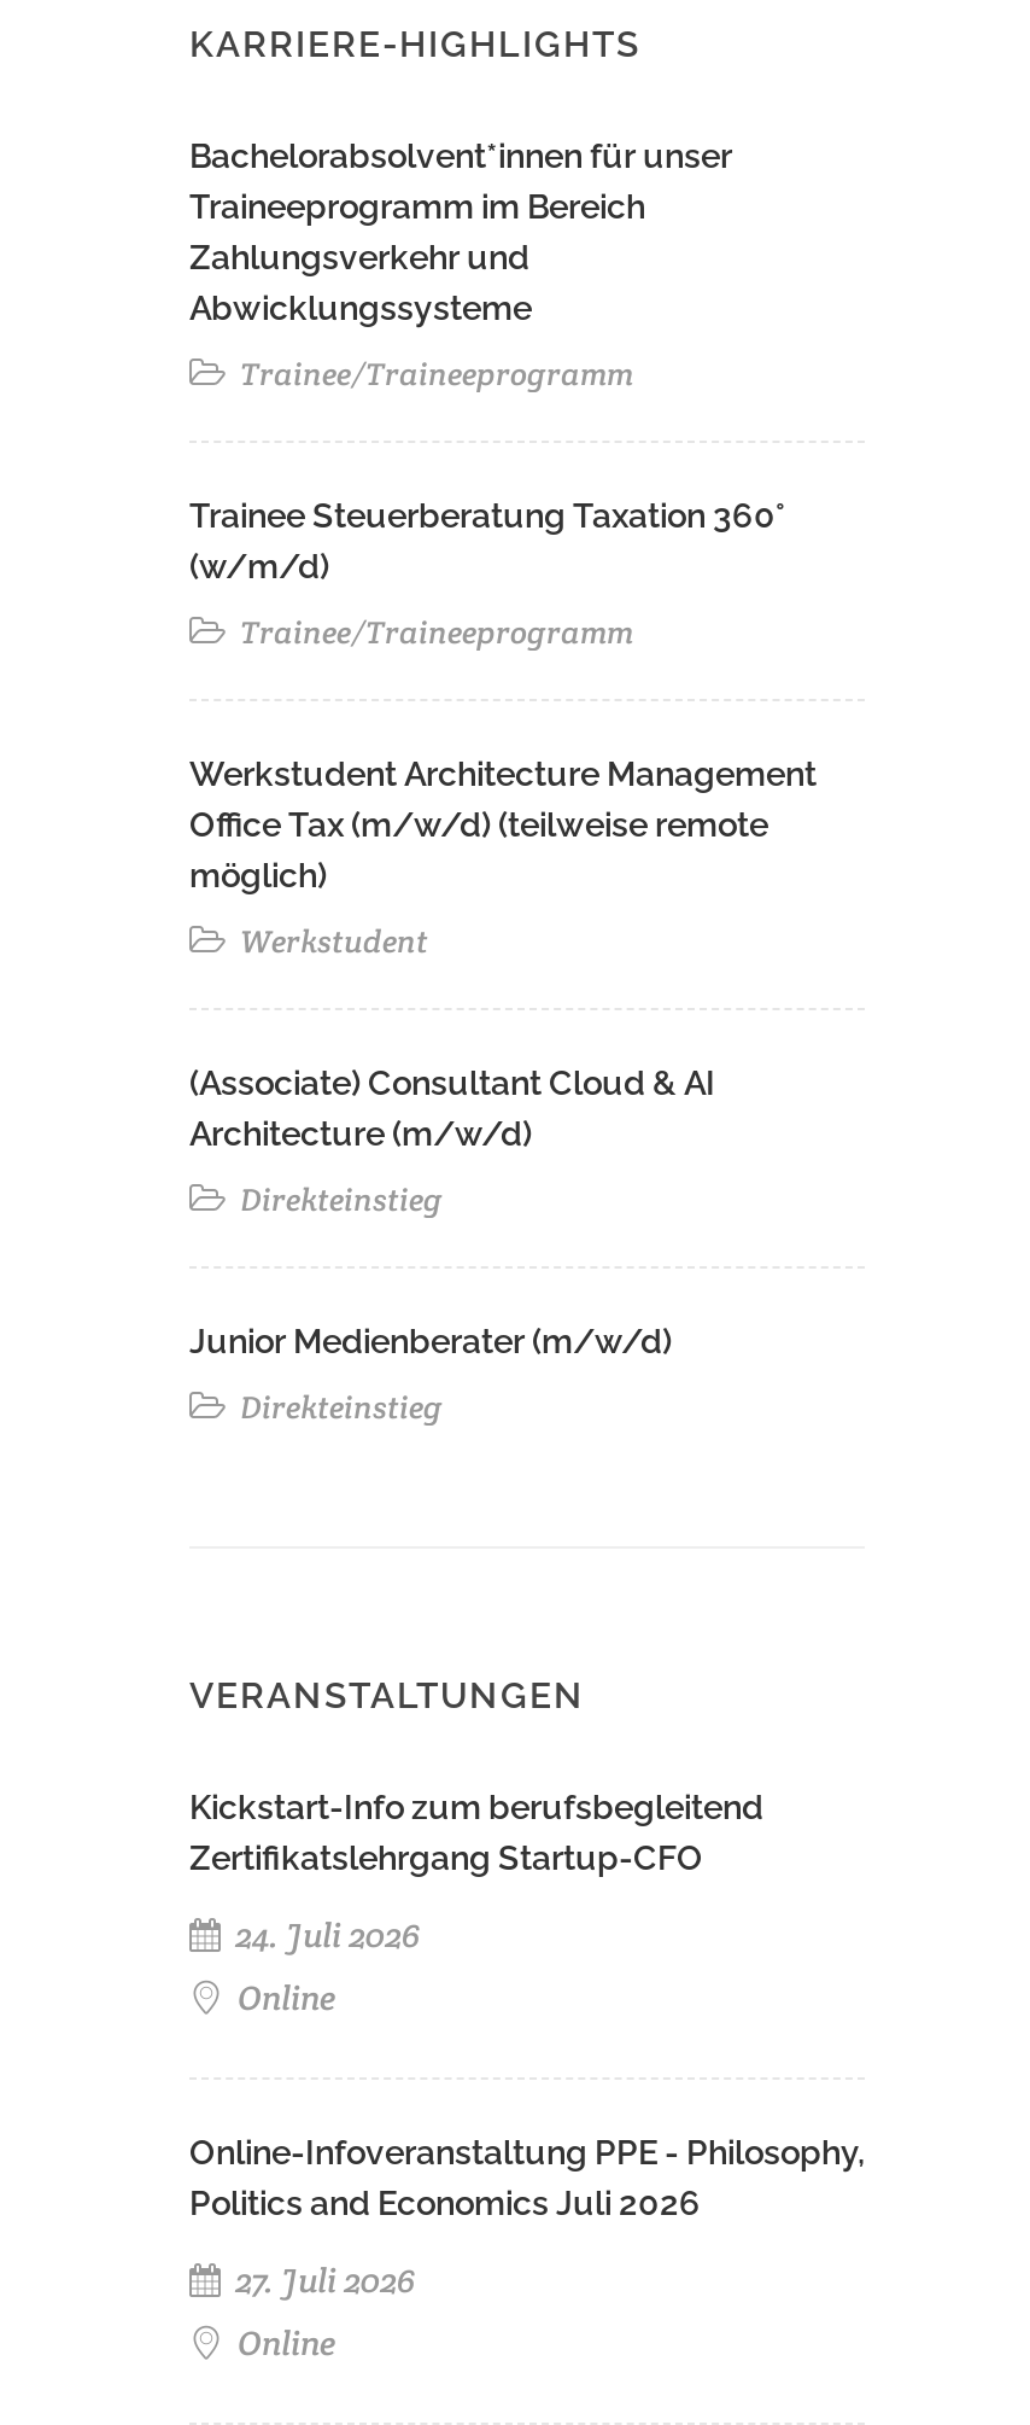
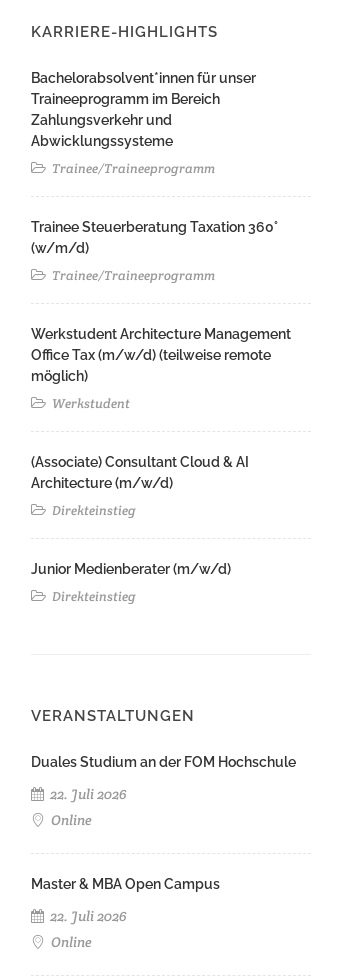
[189,1788,763,1877] Kickstart-Info zum berufsbegleitend | Zertifikatslehrgang Startup-CFO -> [31,754,296,770] Duales Studium an der FOM Hochschule
[228,1914,421,1957] 24. Juli 2026 -> [47,785,127,803] 22. Juli 2026
[189,2133,865,2223] Online-Infoveranstaltung PPE - Philosophy, | Politics and Economics Juli 2026 -> [31,876,220,892] Master & MBA Open Campus
[228,2259,416,2302] 27. Juli 2026 -> [47,907,127,925] 22. Juli 2026

